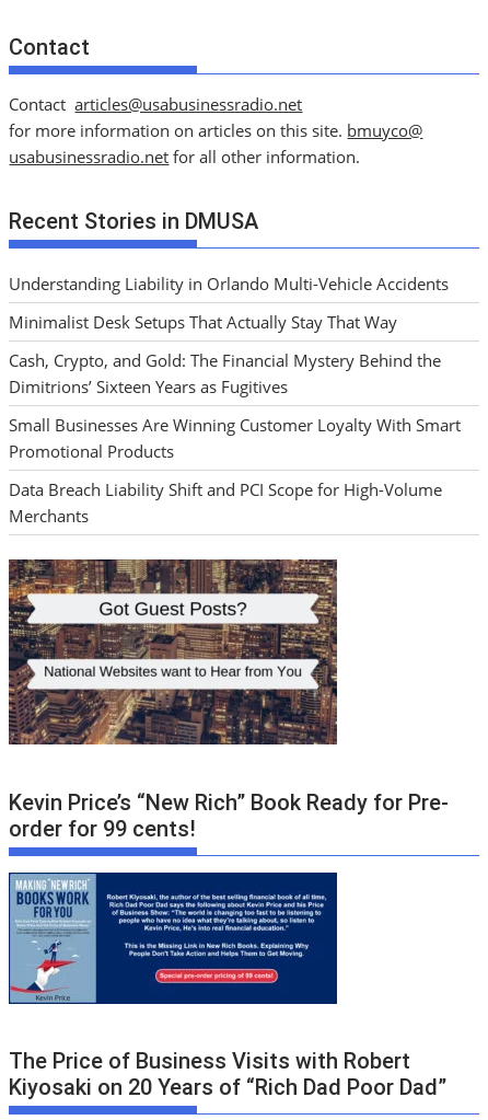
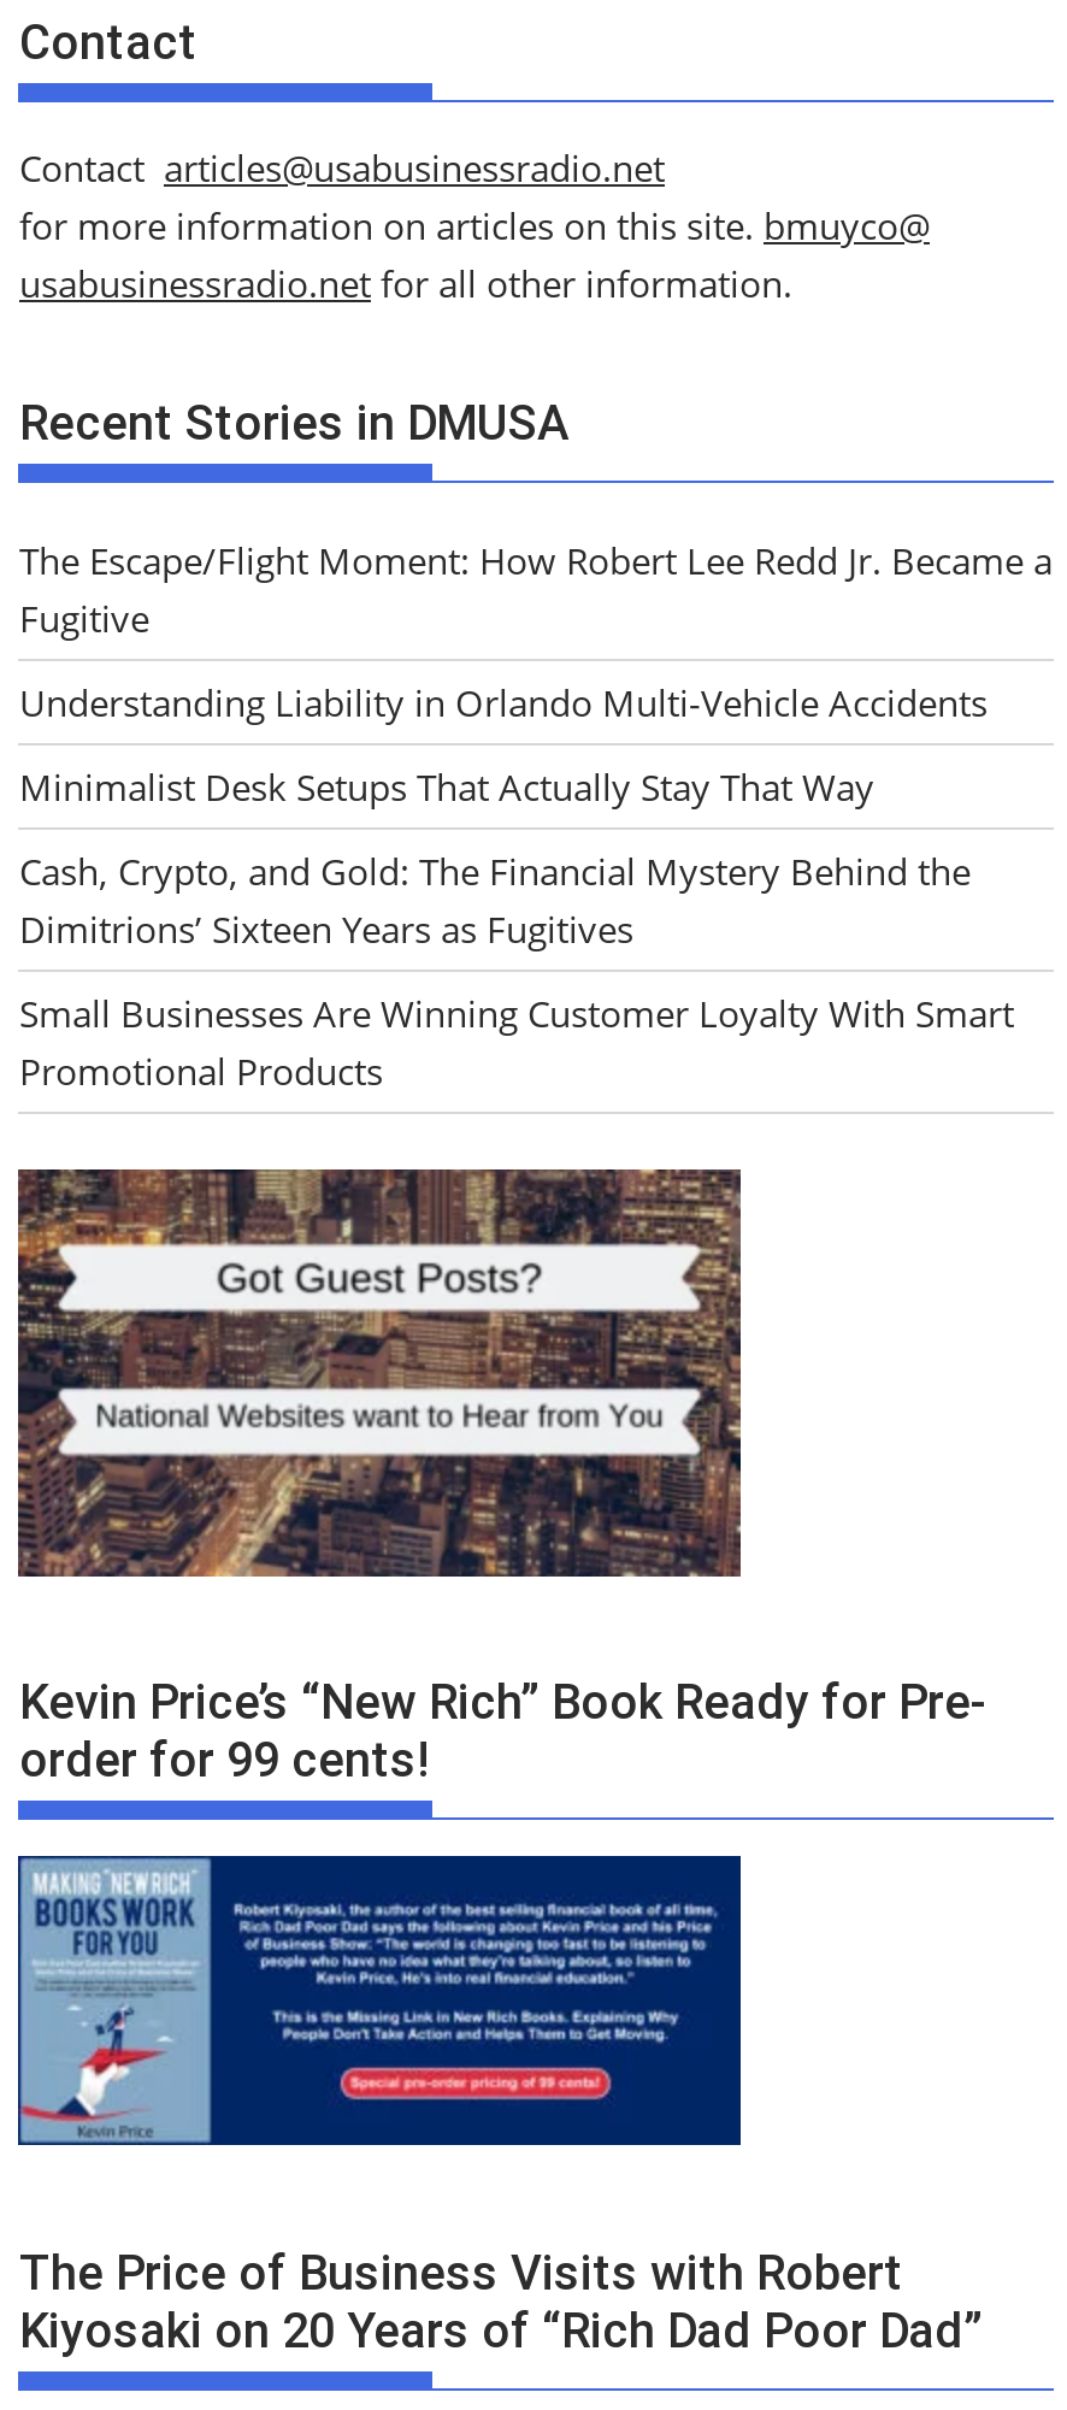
none -> [19,536,1053,642] The Escape/Flight Moment: How Robert Lee Redd Jr. Became a | Fugitive
moved [9,272,461,462] -> [19,678,1014,1095]: Understanding Liability in Orlando Multi-Vehicle Accidents | Minimalist Desk Setups That Actually Stay That Way | Cash, Crypto, and Gold: The Financial Mystery Behind the | Dimitrions’ Sixteen Years as Fugitives | Small Businesses Are Winning Customer Loyalty With Smart | Promotional Products
[9,478,443,526] Data Breach Liability Shift and PCI Scope for High-Volume | Merchants -> none

